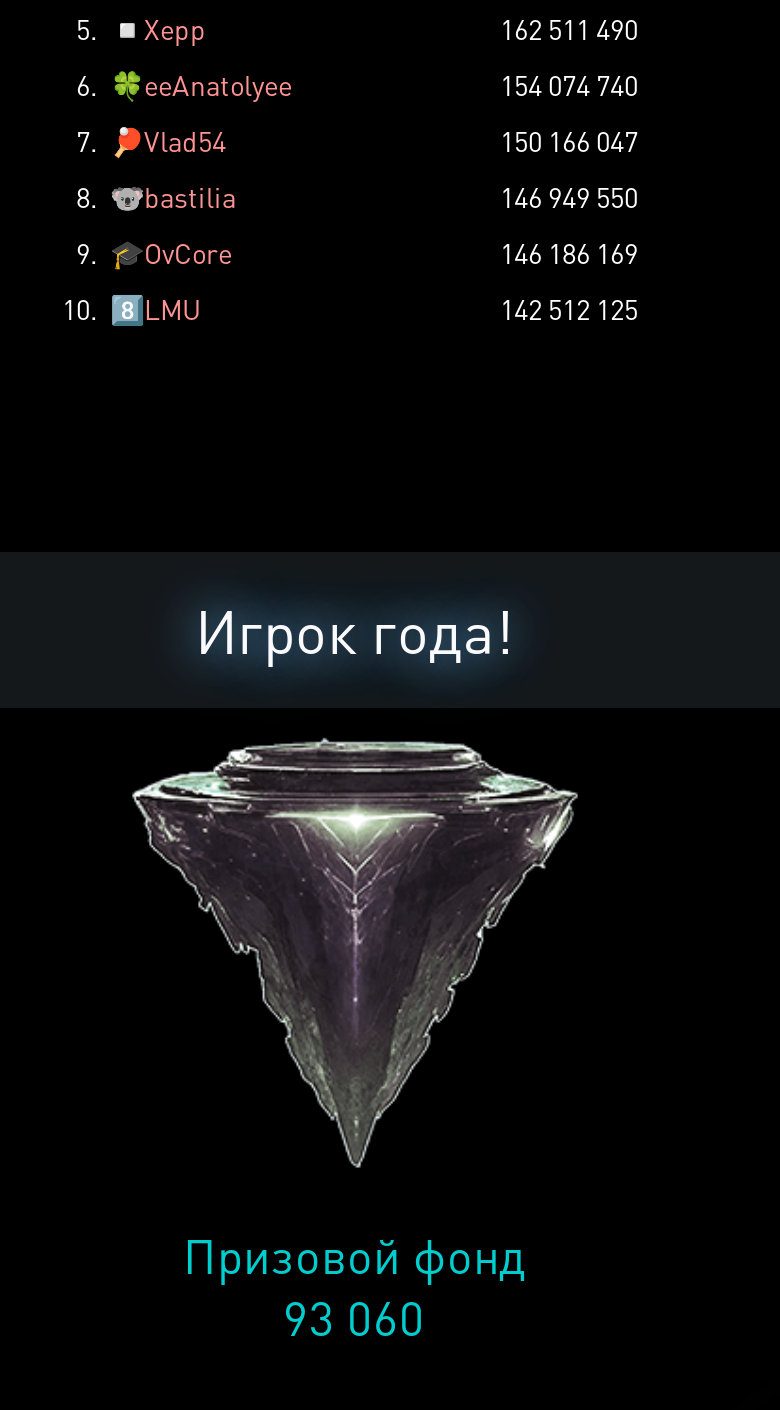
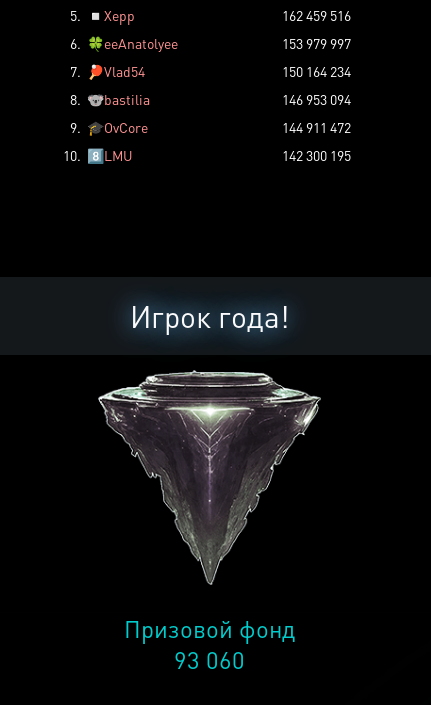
[500,10,638,46] 162 511 490 -> [282,6,351,24] 162 459 516
[500,66,638,102] 154 074 740 -> [282,34,351,52] 153 979 997
[500,122,638,158] 150 166 047 -> [282,62,351,80] 150 164 234
[500,178,638,214] 146 949 550 -> [282,90,351,108] 146 953 094
[500,234,638,270] 146 186 169 -> [282,118,351,136] 144 911 472
[500,290,638,326] 142 512 125 -> [282,146,351,164] 142 300 195

